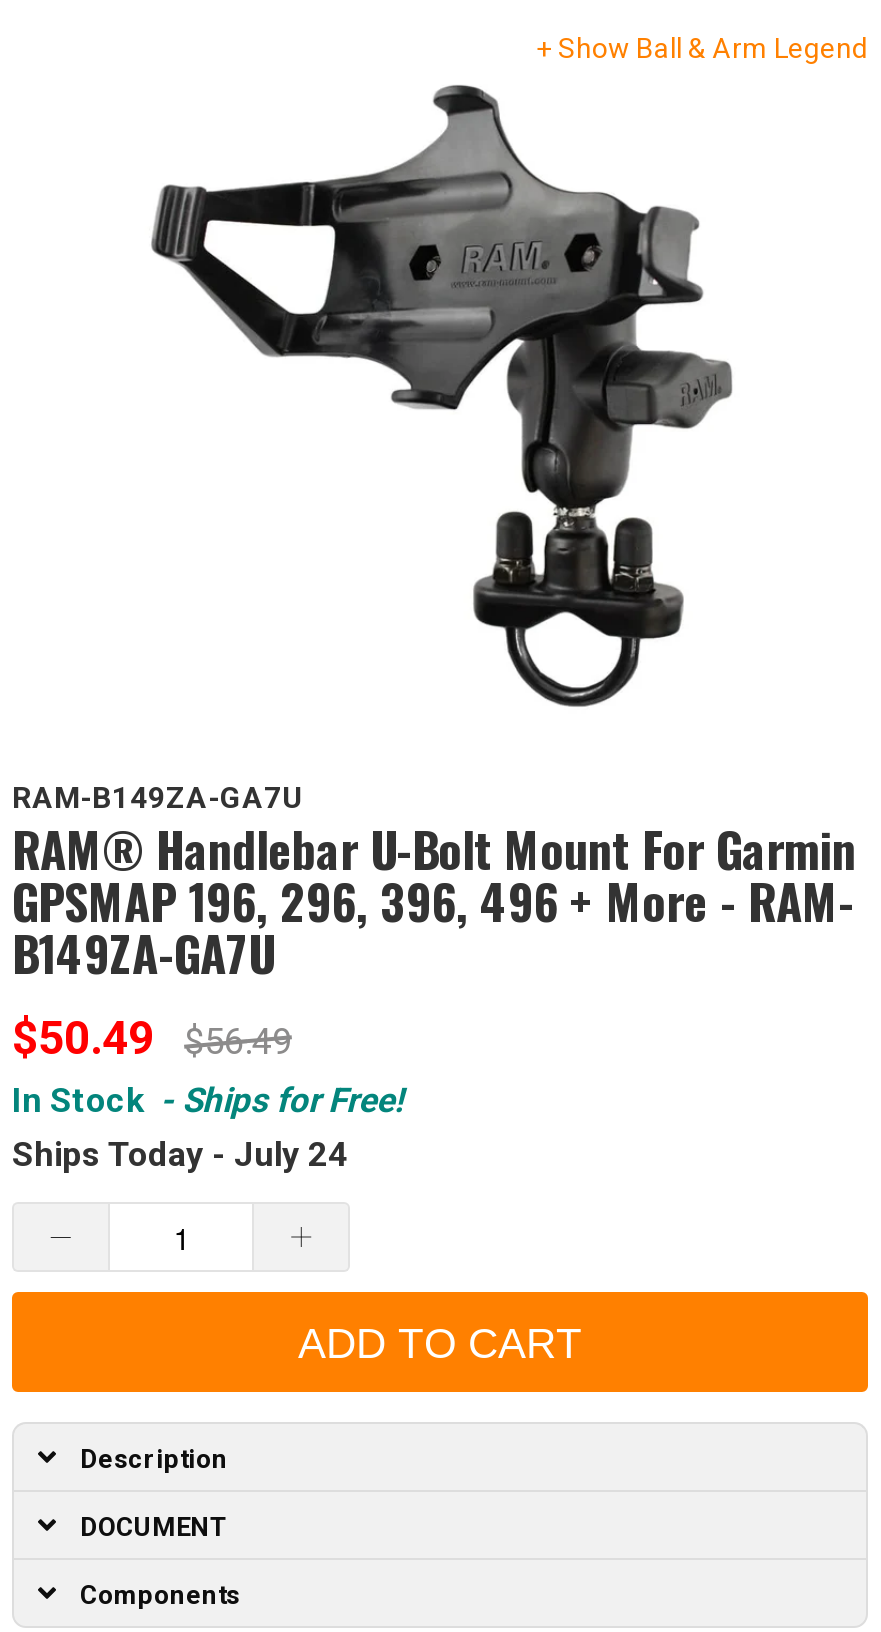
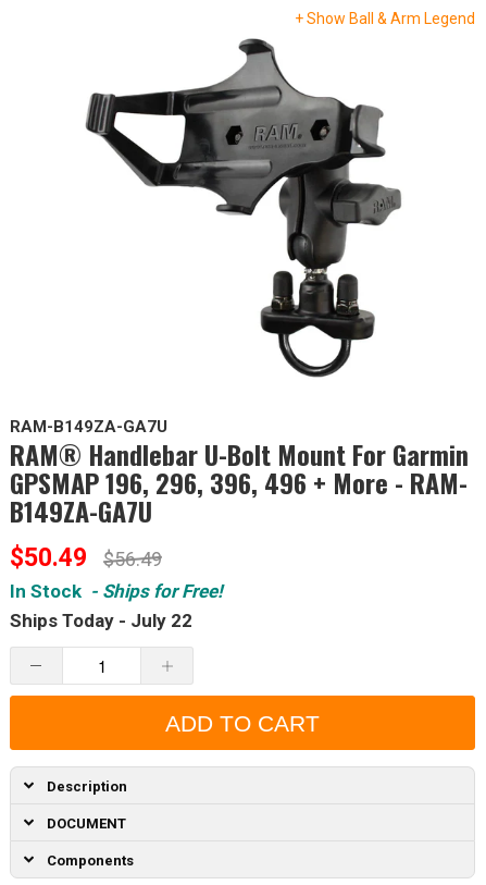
[12,1134,348,1174] Ships Today - July 24 -> [10,610,192,631] Ships Today - July 22

